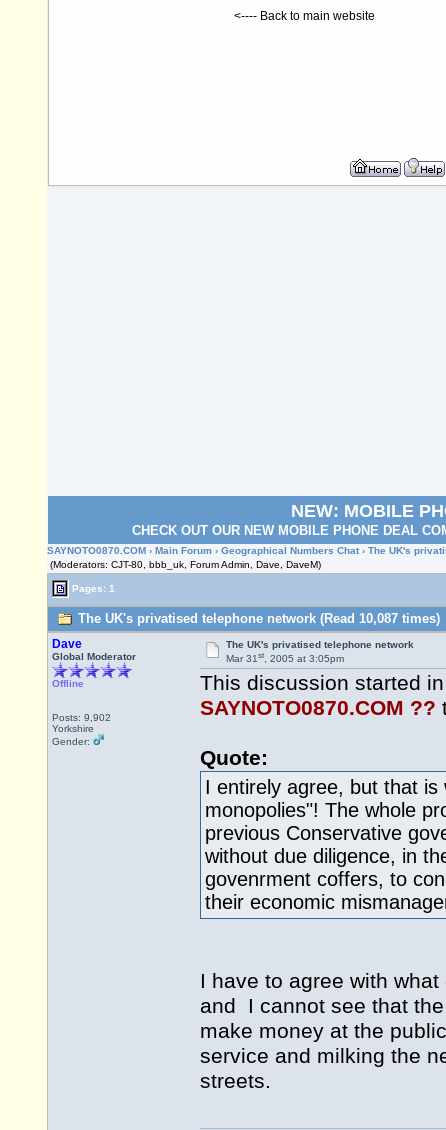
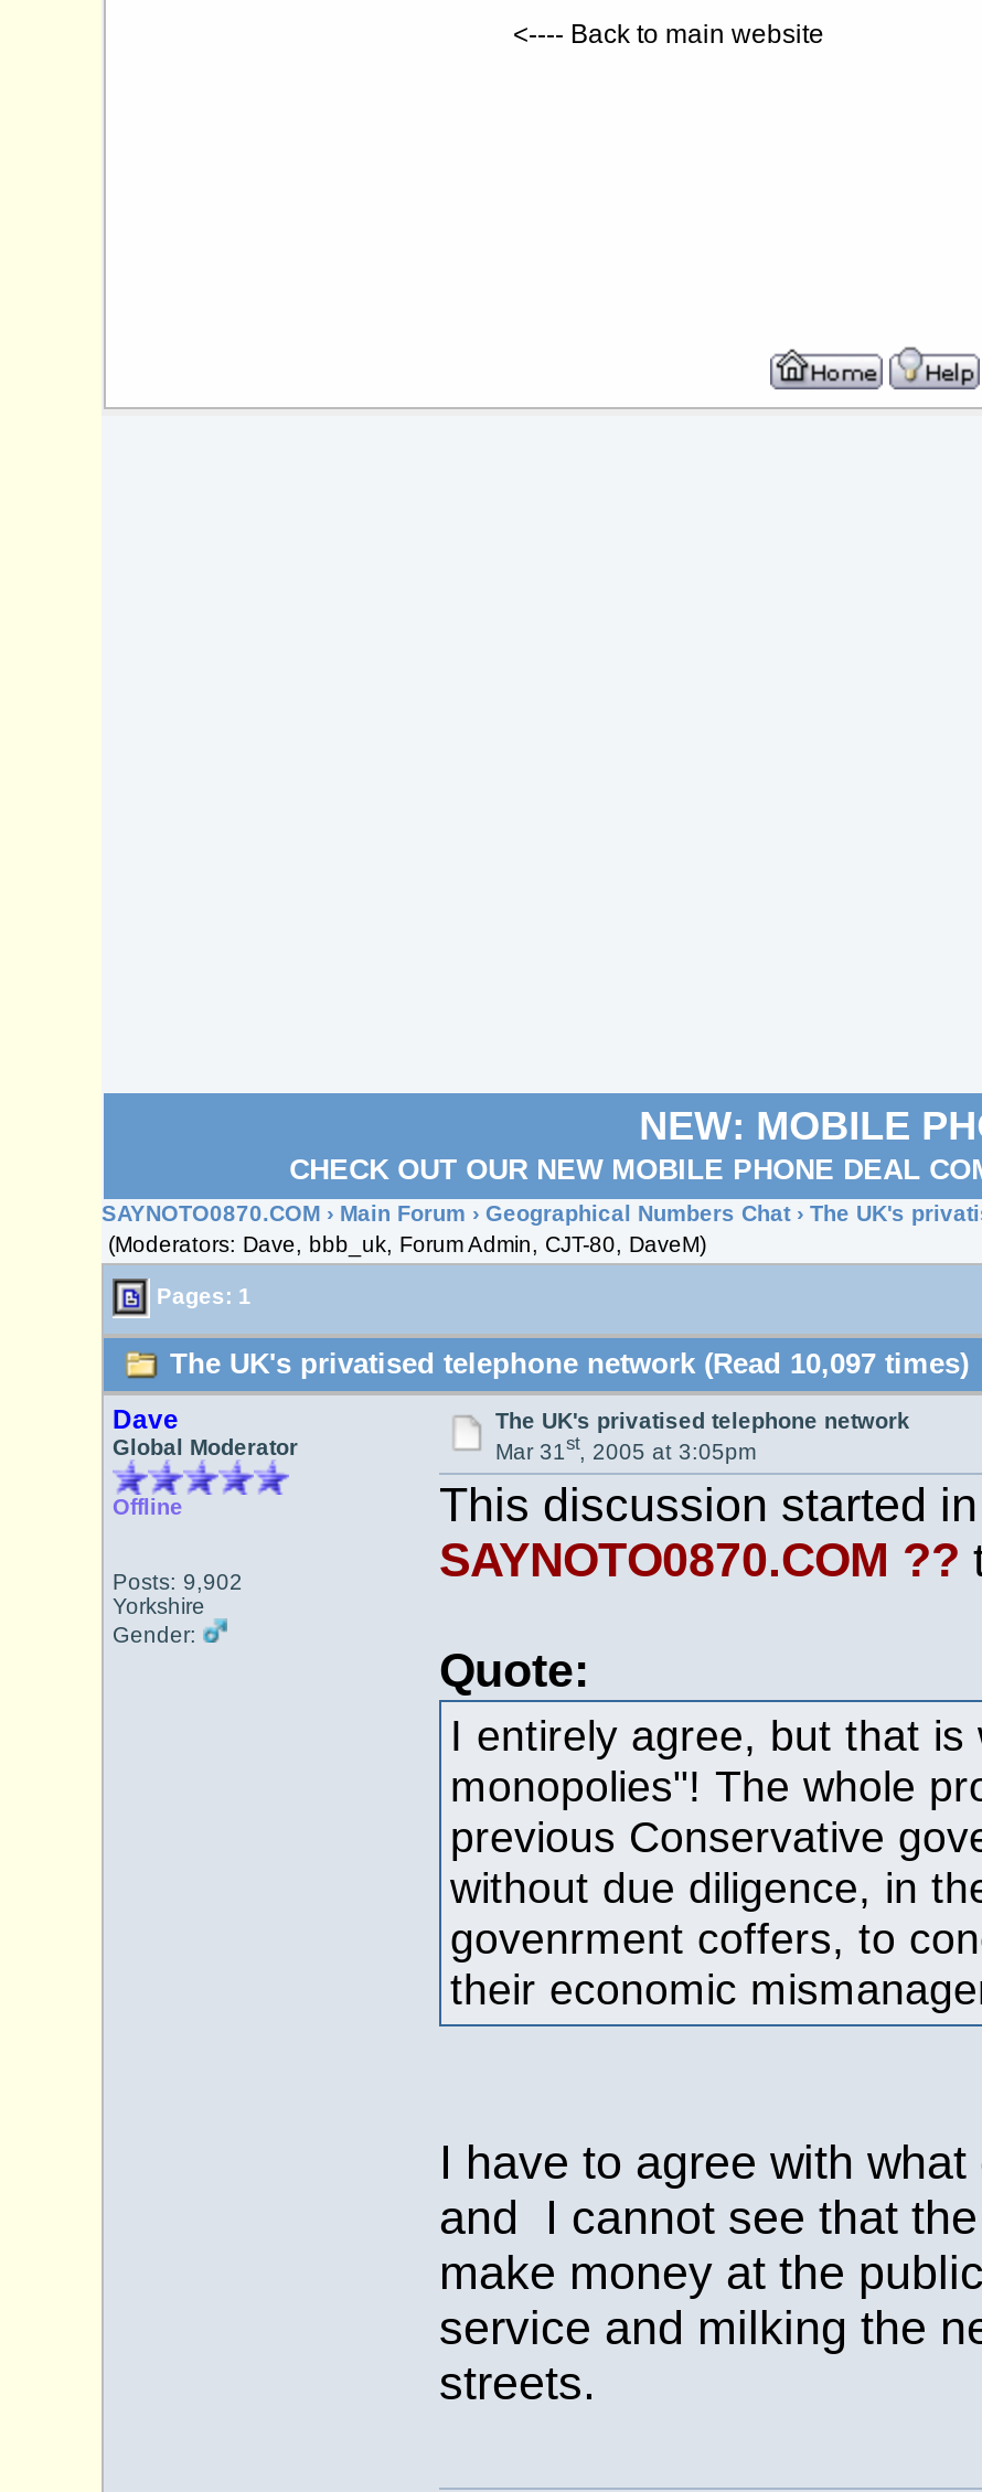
[50,559,321,570] (Moderators: CJT-80, bbb_uk, Forum Admin, Dave, DaveM) -> [108,1232,706,1256] (Moderators: Dave, bbb_uk, Forum Admin, CJT-80, DaveM)
[74,611,440,626] The UK's privatised telephone network (Read 10,087 times) -> [161,1347,969,1380] The UK's privatised telephone network (Read 10,097 times)

